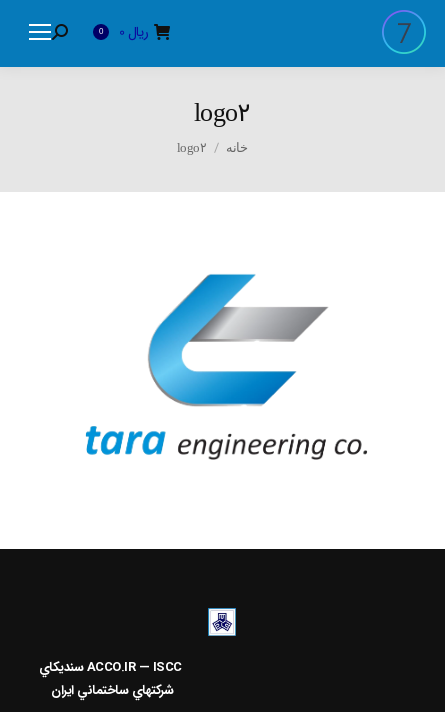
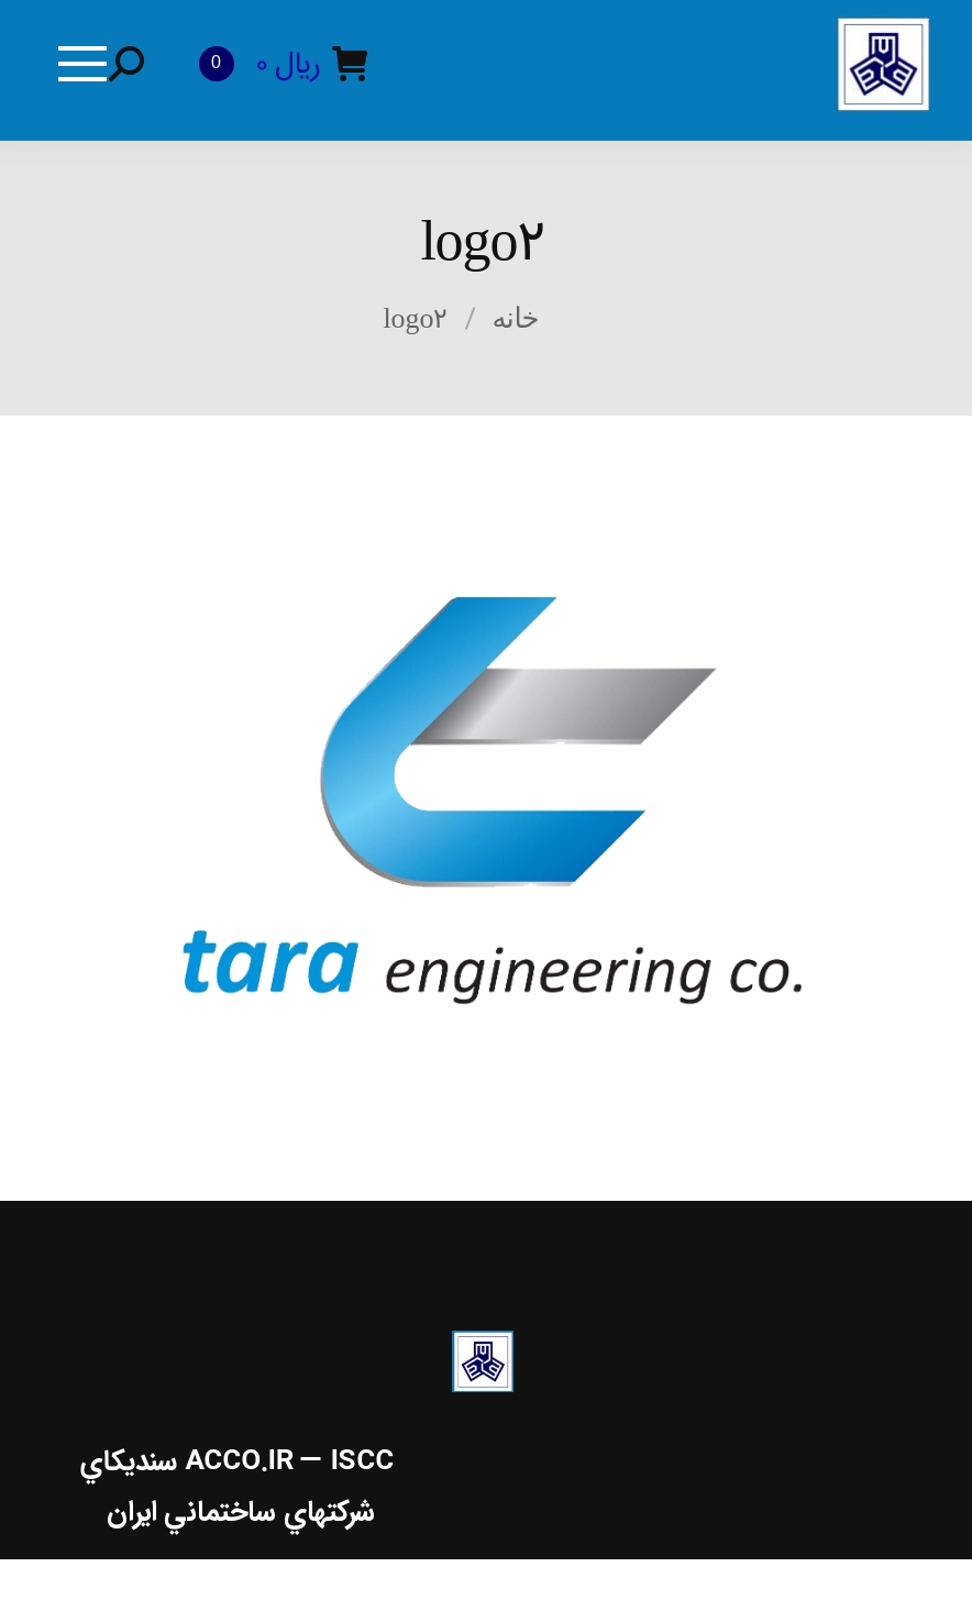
[383,10,426,54] [image] -> [835,15,931,112] [image]

